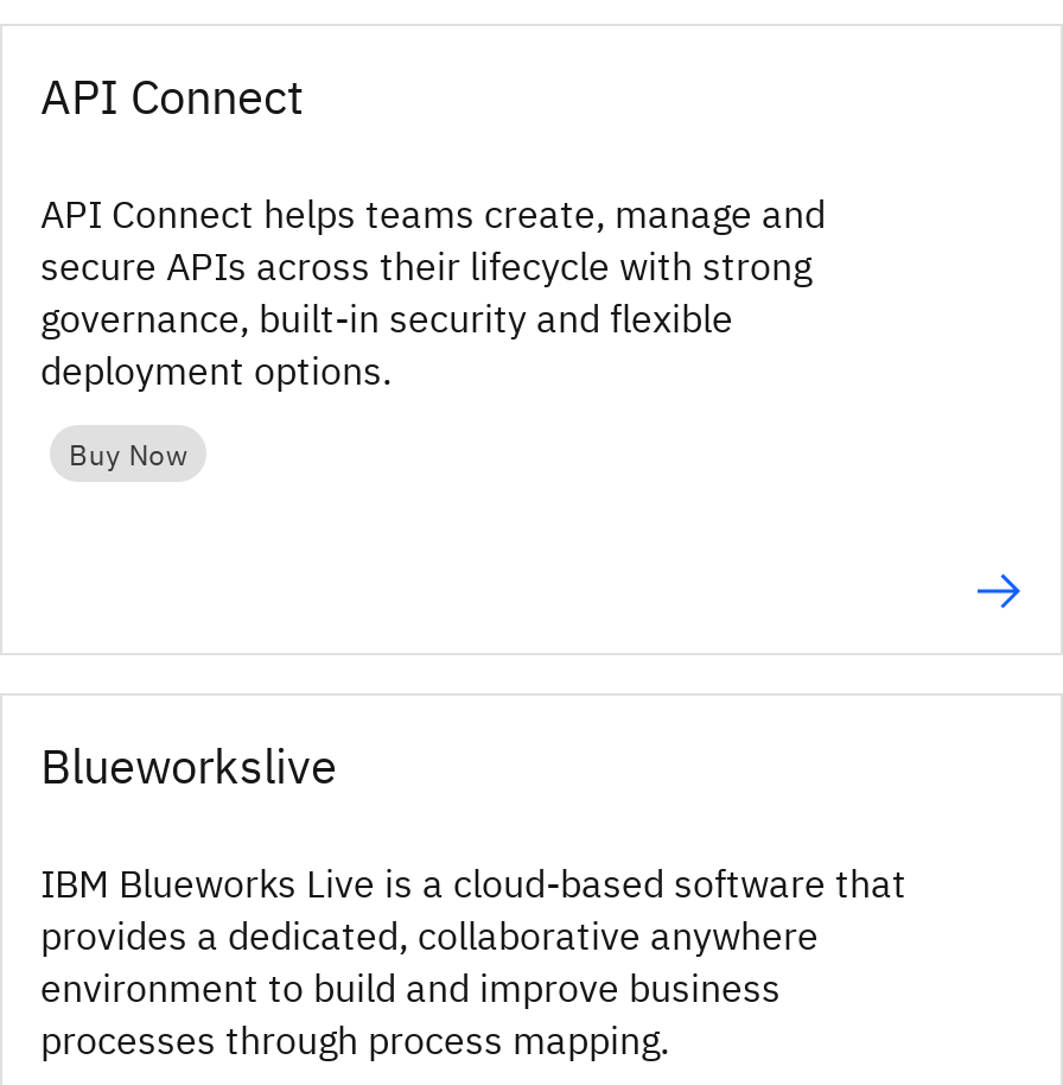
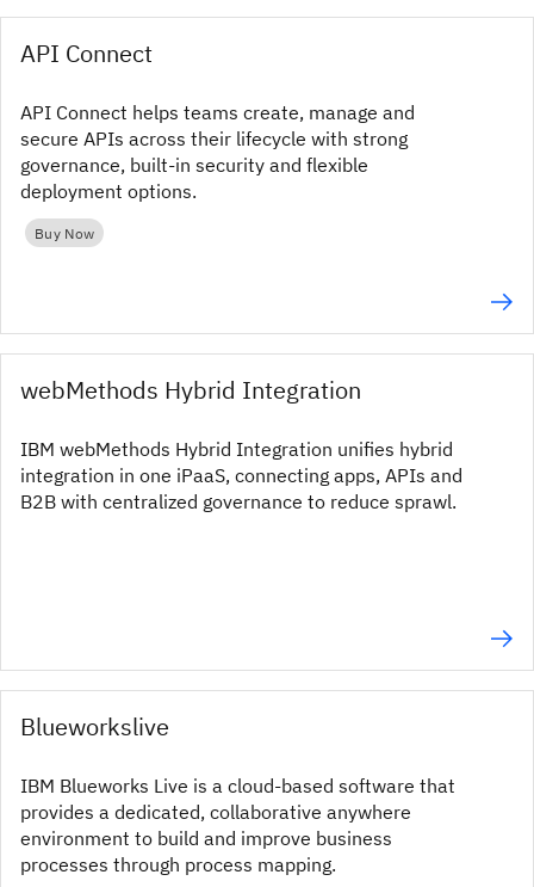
none -> [20,374,462,513] webMethods Hybrid Integration | IBM webMethods Hybrid Integration unifies hybrid | integration in one iPaaS, connecting apps, APIs and | B2B with centralized governance to reduce sprawl.

